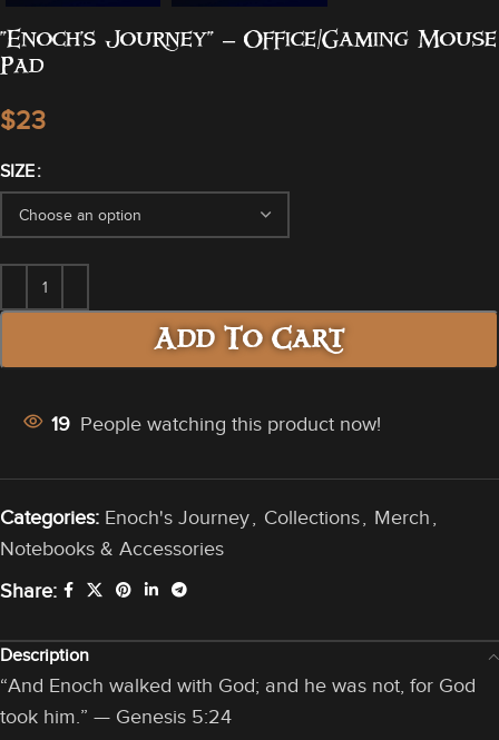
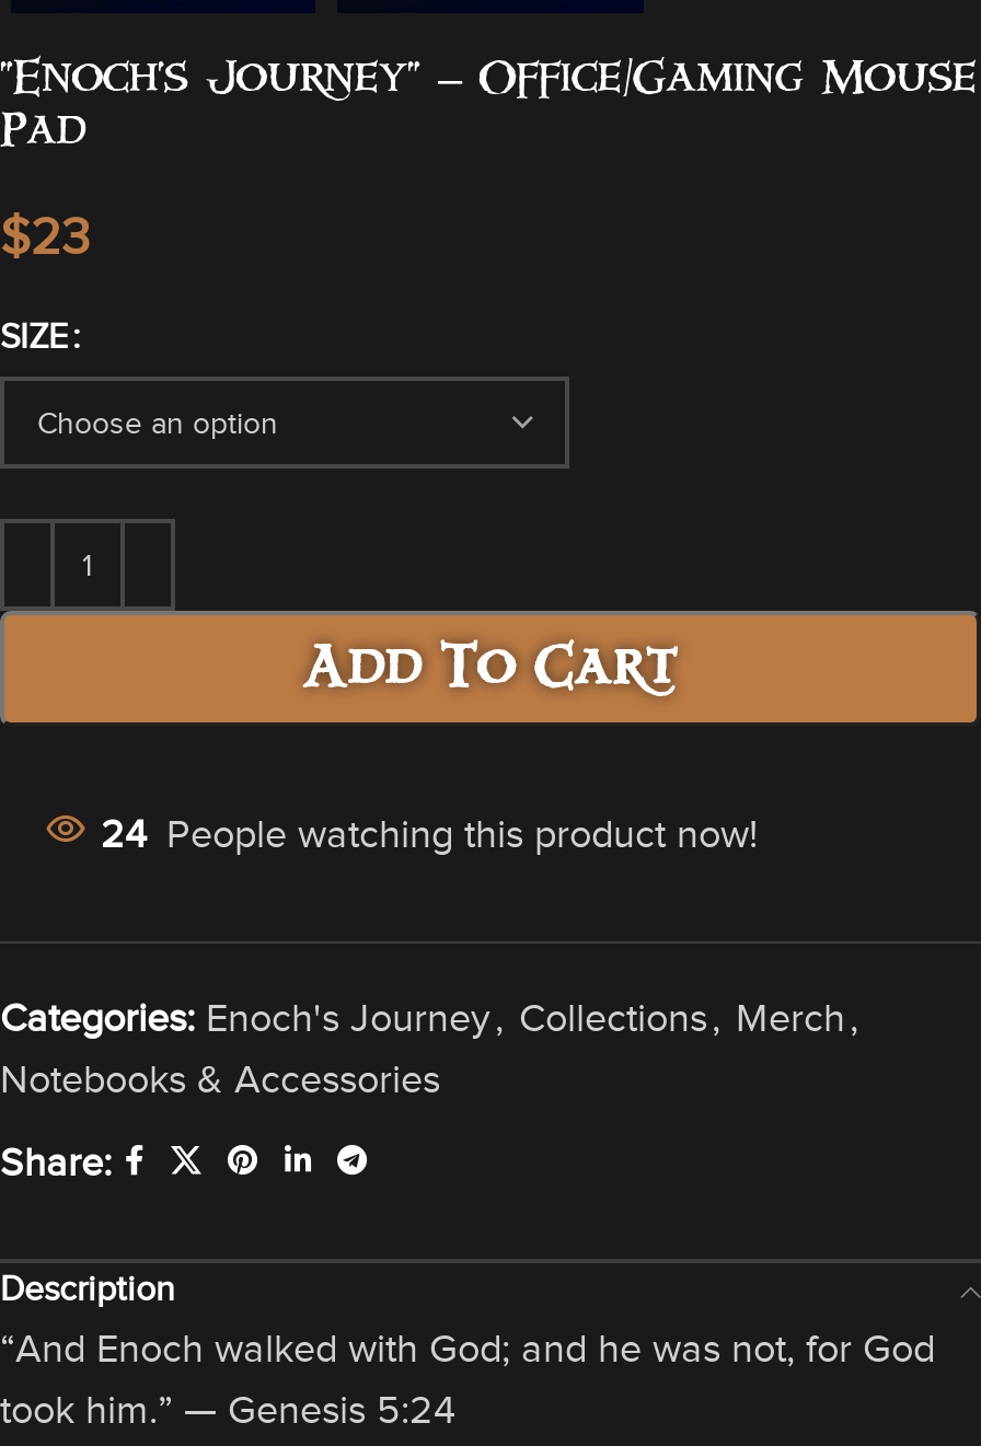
[51,413,381,435] 19 People watching this product now! -> [101,812,758,856] 24 People watching this product now!

